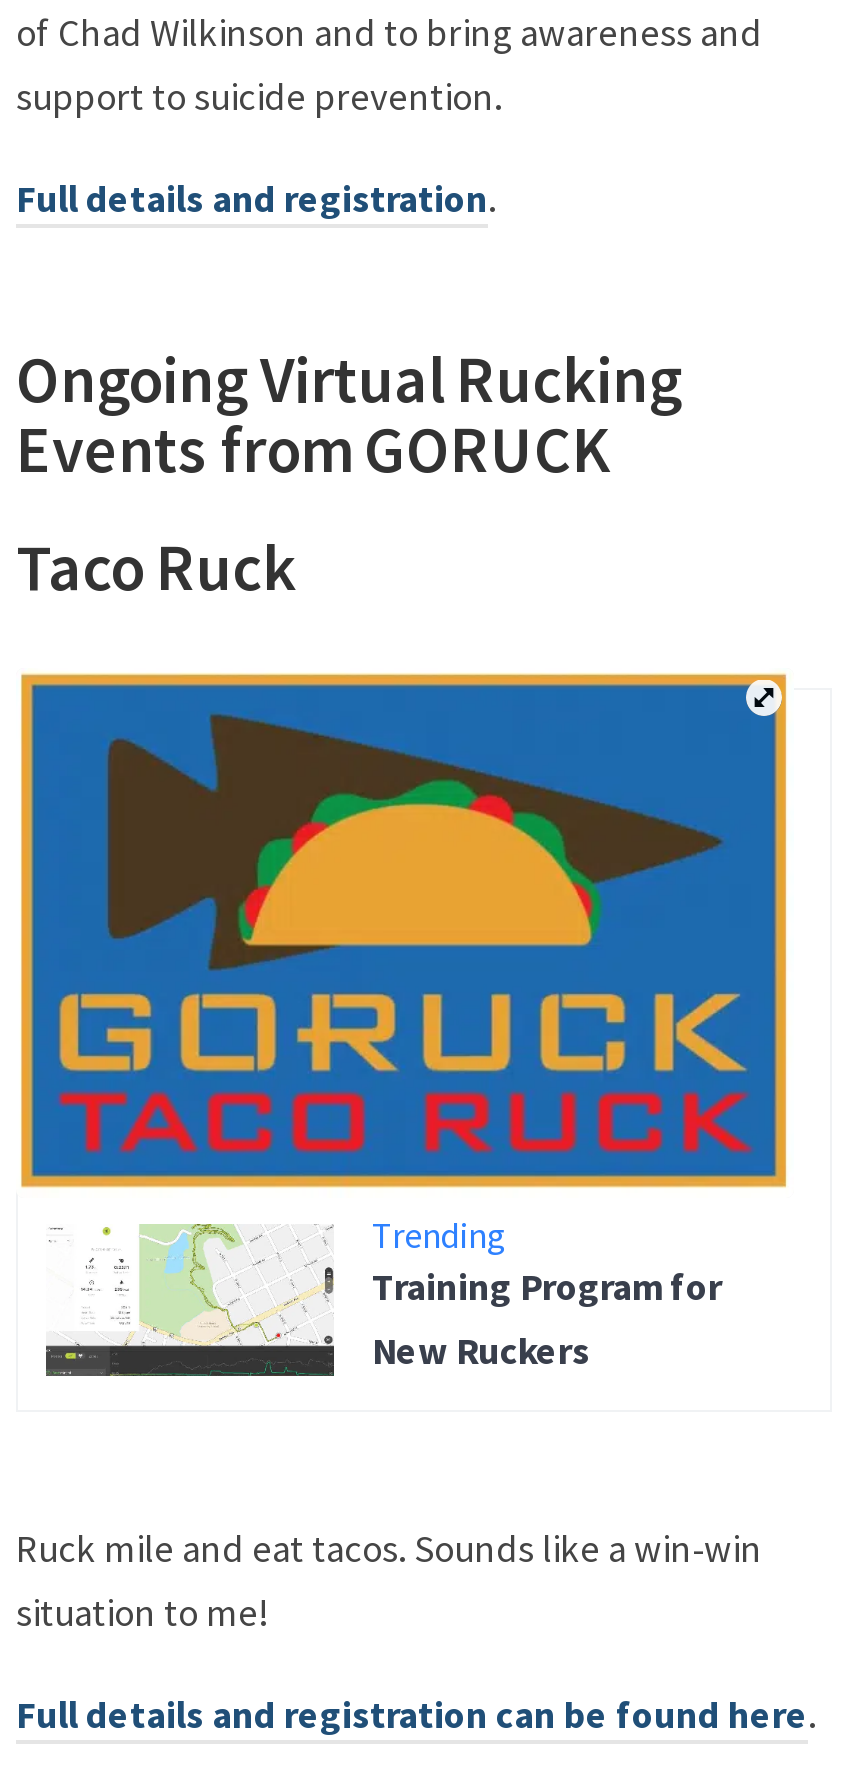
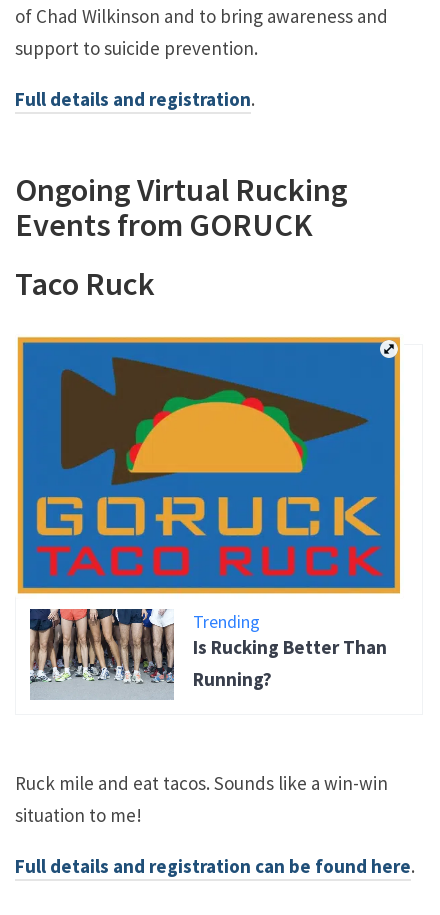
[46,1218,722,1380] [image] | Training Program for | New Ruckers -> [29,608,387,700] [image] | Is Rucking Better Than | Running?

